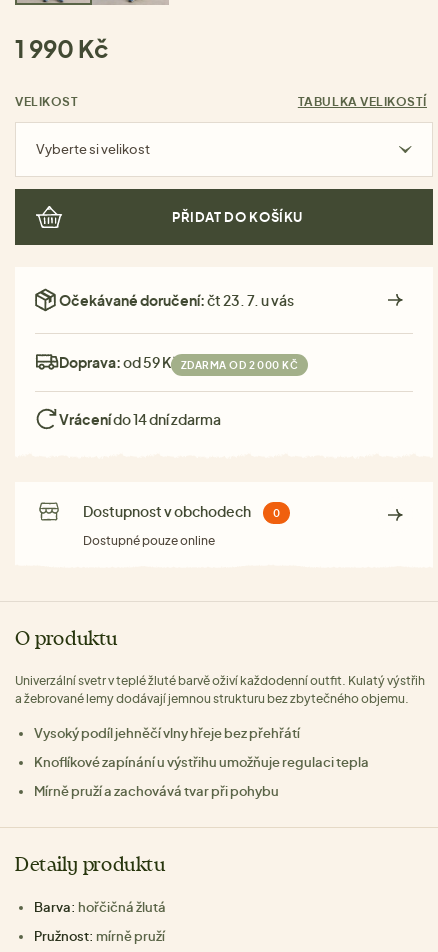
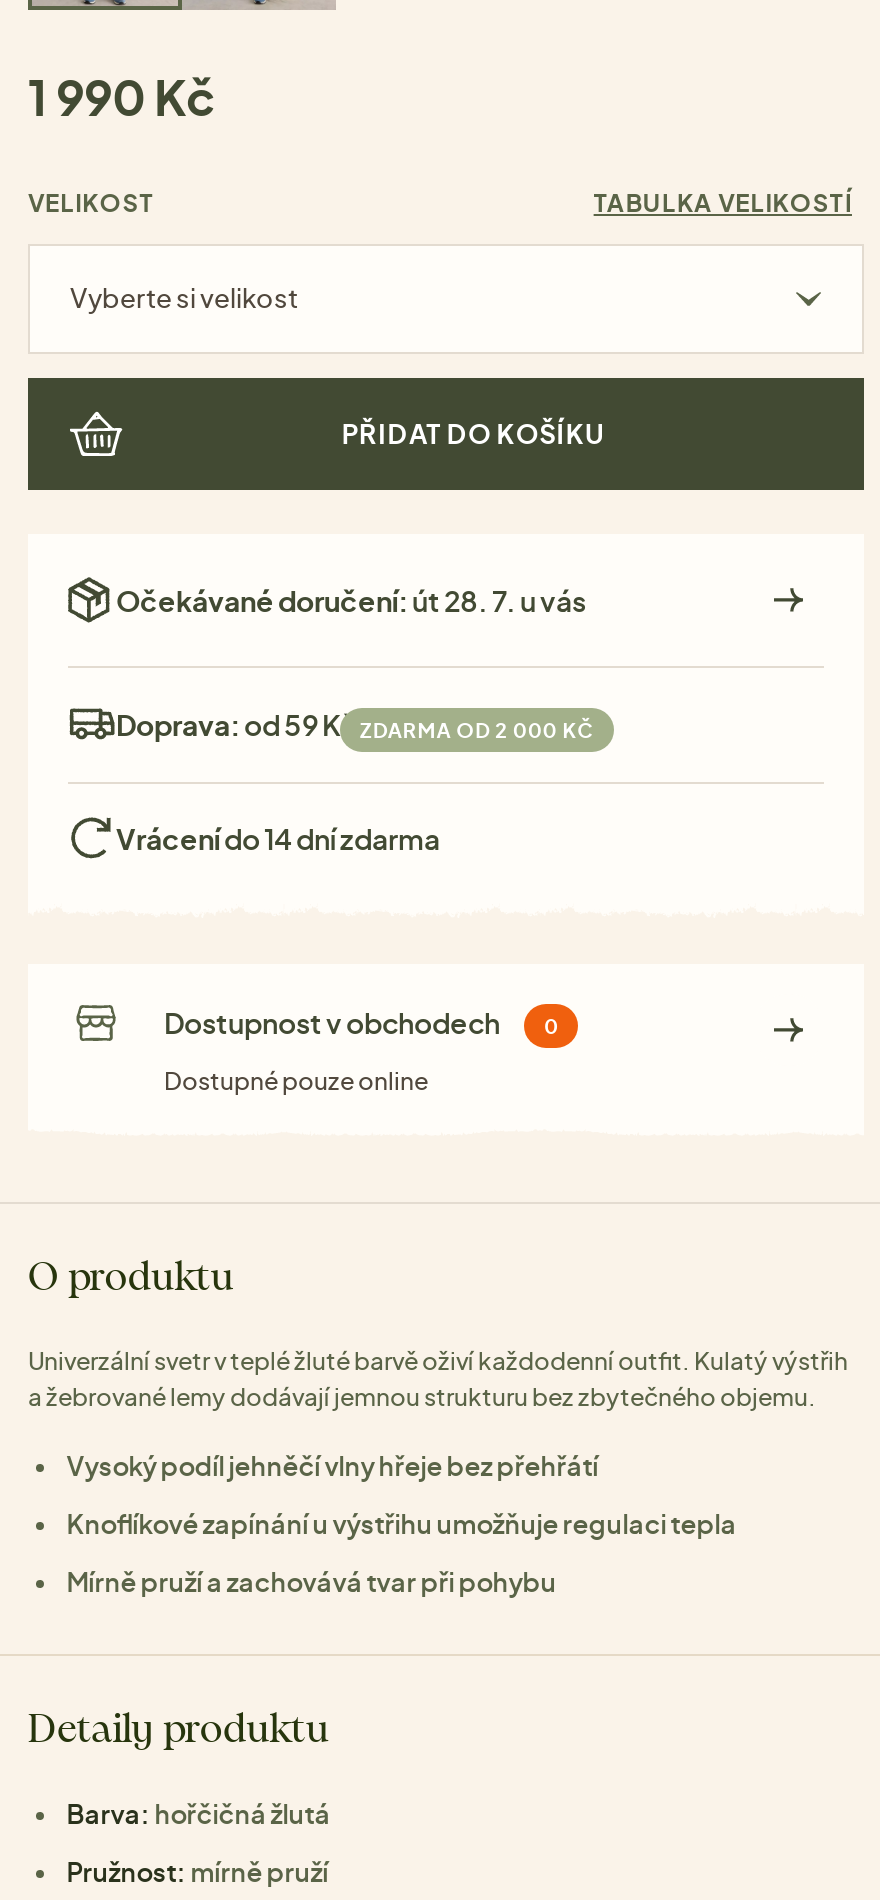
[59,291,294,309] Očekávané doručení: čt 23. 7. u vás -> [116,581,586,617] Očekávané doručení: út 28. 7. u vás

